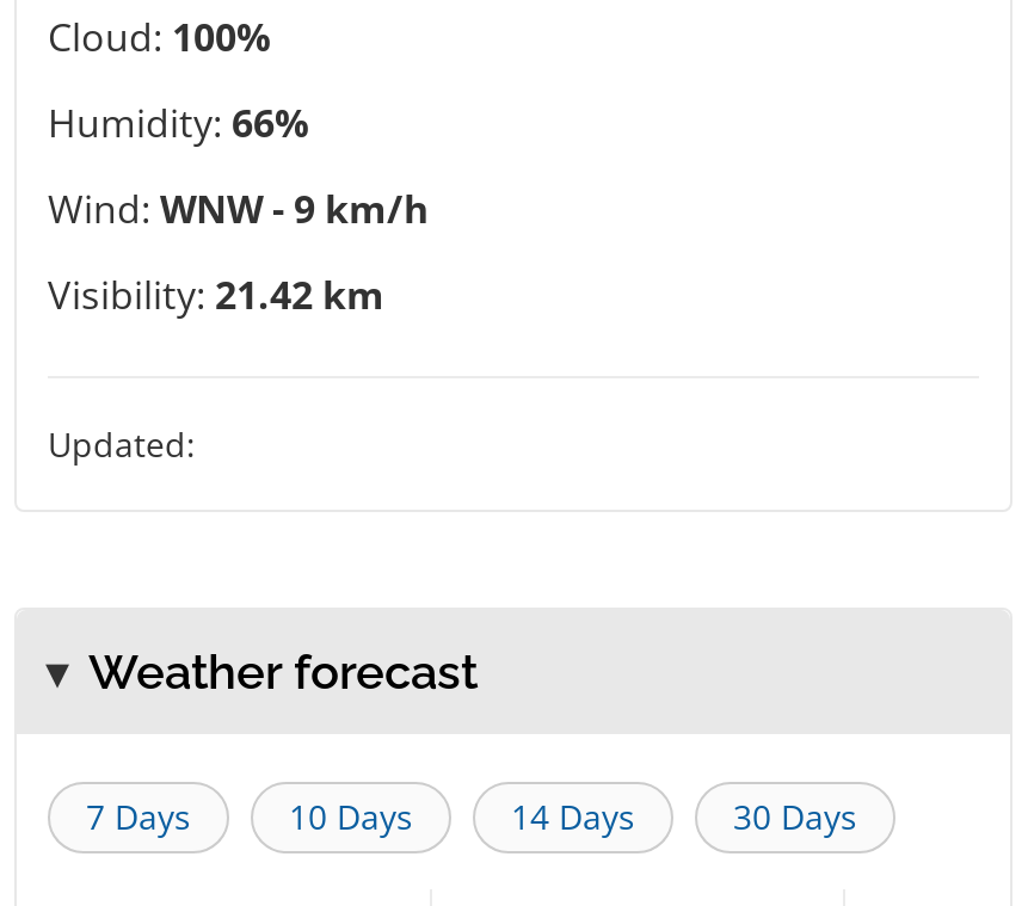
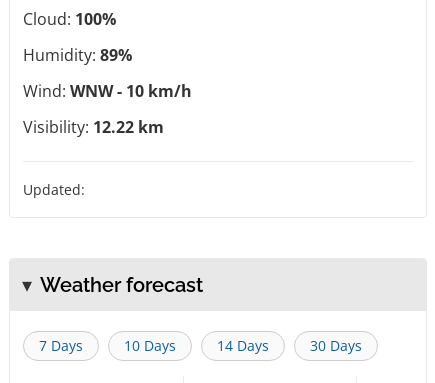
[48,96,308,148] Humidity: 66% -> [23,44,132,66] Humidity: 89%
[48,182,430,234] Wind: WNW - 9 km/h -> [23,80,192,102] Wind: WNW - 10 km/h
[48,268,384,320] Visibility: 21.42 km -> [23,116,164,138] Visibility: 12.22 km

